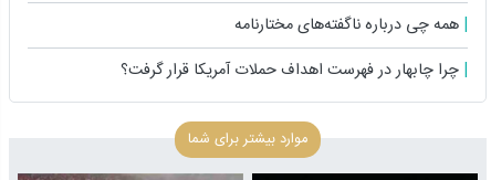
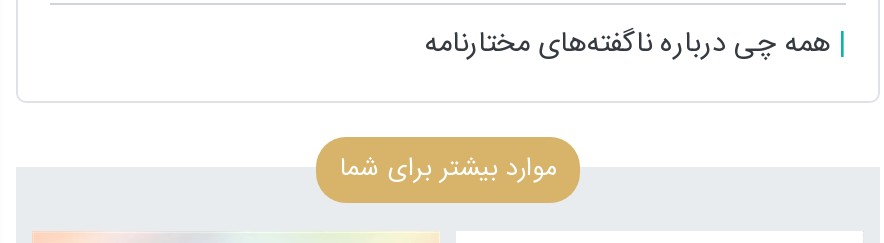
[121,57,463,84] چرا چابهار در فهرست اهداف حملات آمریکا قرار گرفت؟ -> none

